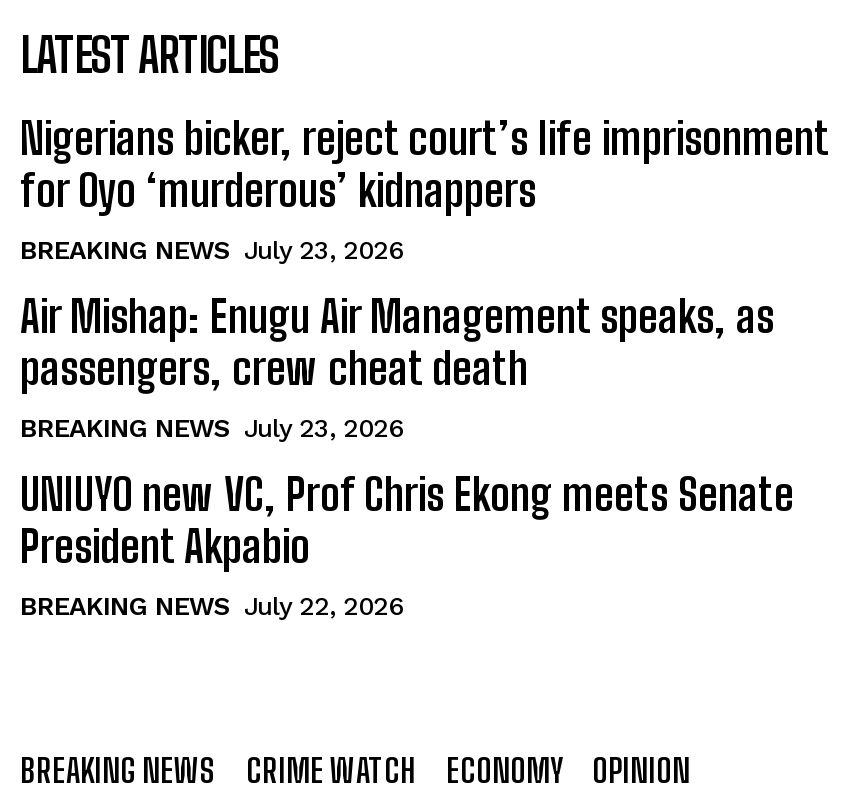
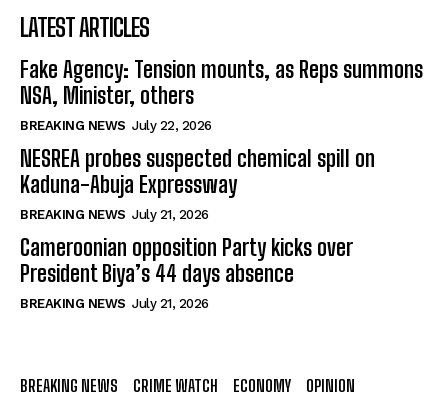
[20,111,830,573] Nigerians bicker, reject court’s life imprisonment | for Oyo ‘murderous’ kidnappers | BREAKING NEWS July 23, 2026 | Air Mishap: Enugu Air Management speaks, as | passengers, crew cheat death | BREAKING NEWS July 23, 2026 | UNIUYO new VC, Prof Chris Ekong meets Senate | President Akpabio -> [20,56,423,109] Fake Agency: Tension mounts, as Reps summons | NSA, Minister, others
moved [20,591,403,621] -> [20,118,211,133]: BREAKING NEWS July 22, 2026
none -> [20,145,375,311] NESREA probes suspected chemical spill on | Kaduna-Abuja Expressway | BREAKING NEWS July 21, 2026 | Cameroonian opposition Party kicks over | President Biya’s 44 days absence | BREAKING NEWS July 21, 2026

